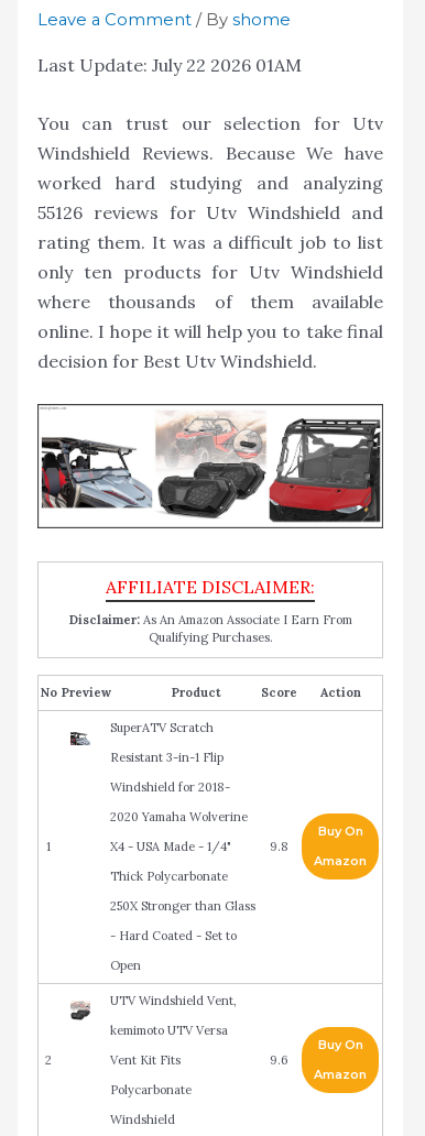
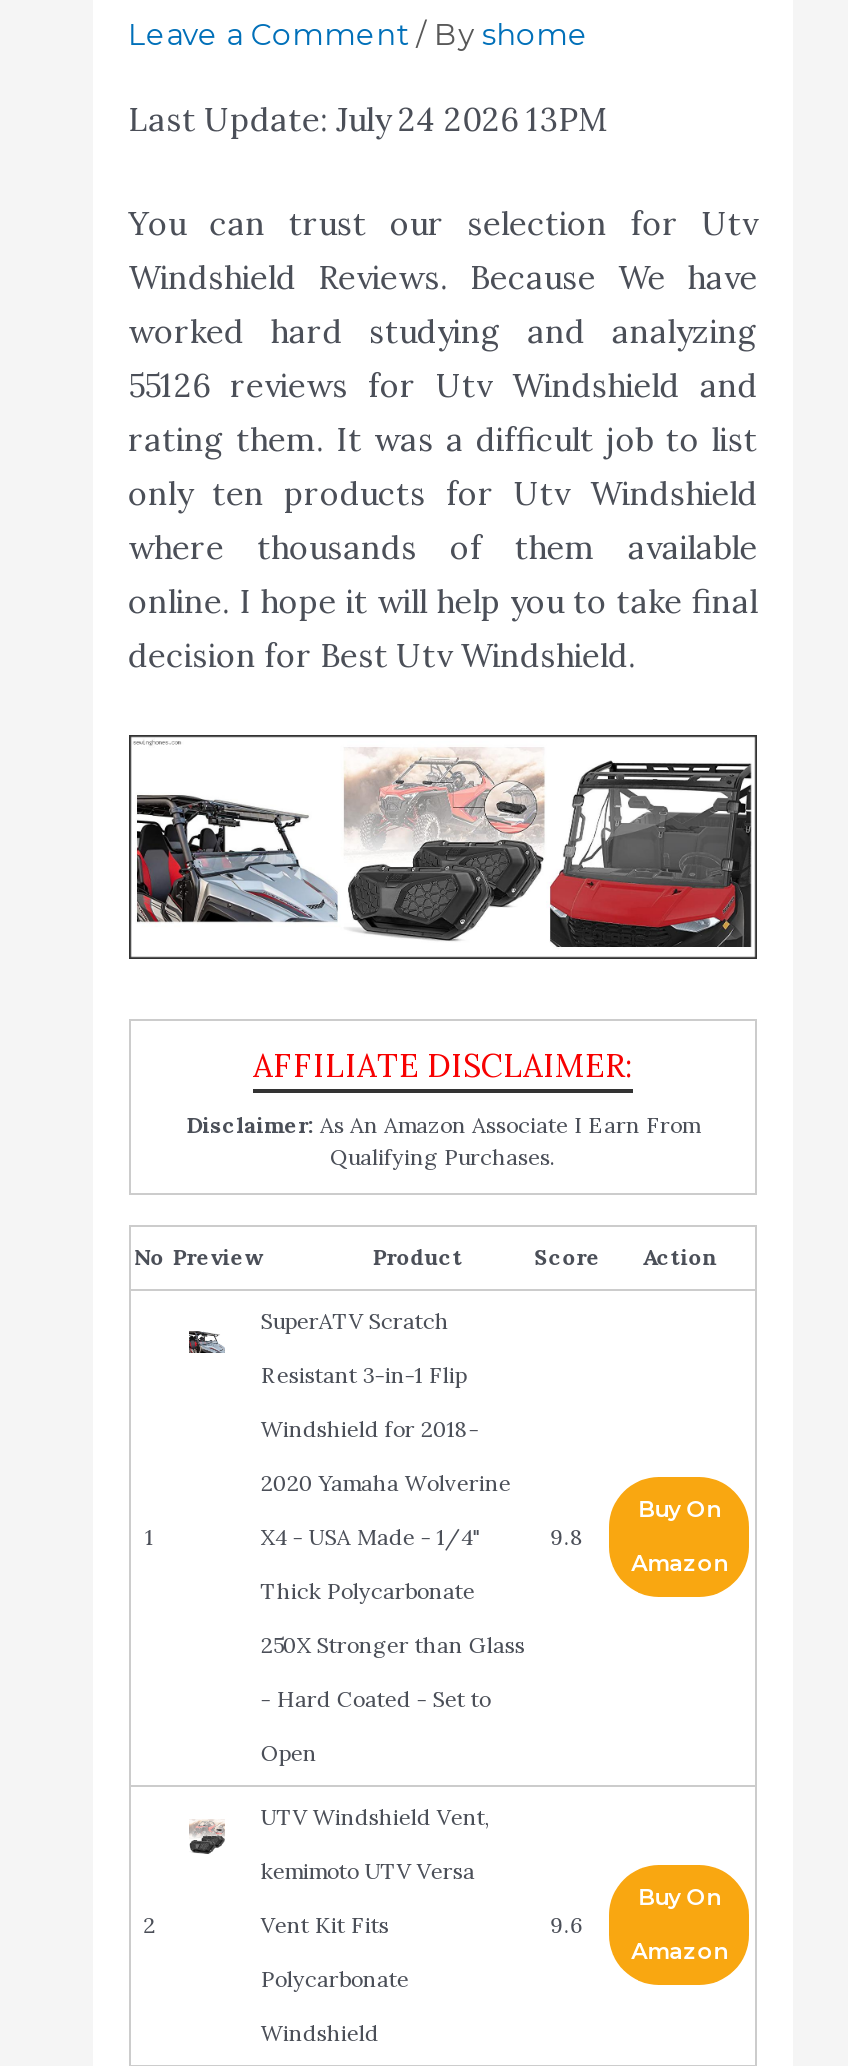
[37,54,301,76] Last Update: July 22 2026 01AM -> [128,98,608,138] Last Update: July 24 2026 13PM

